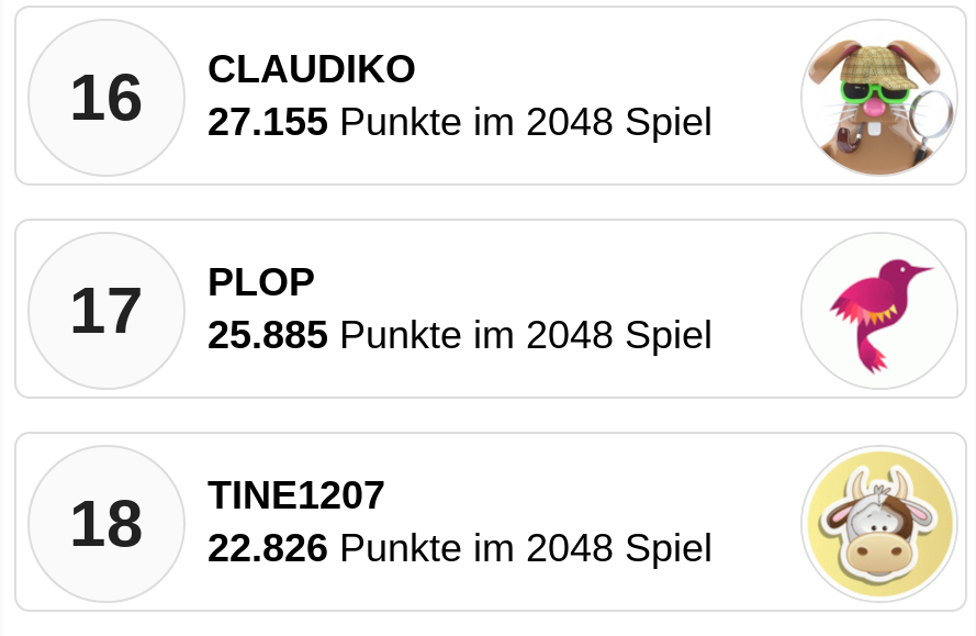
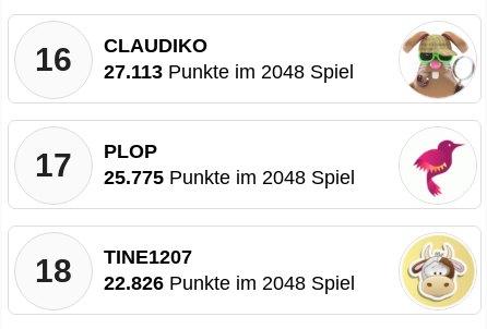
[207,100,713,144] 27.155 Punkte im 2048 Spiel -> [104,61,354,83] 27.113 Punkte im 2048 Spiel
[207,313,713,357] 25.885 Punkte im 2048 Spiel -> [104,167,355,188] 25.775 Punkte im 2048 Spiel

